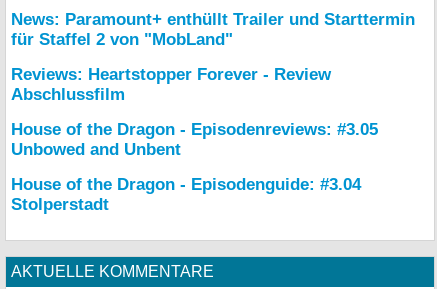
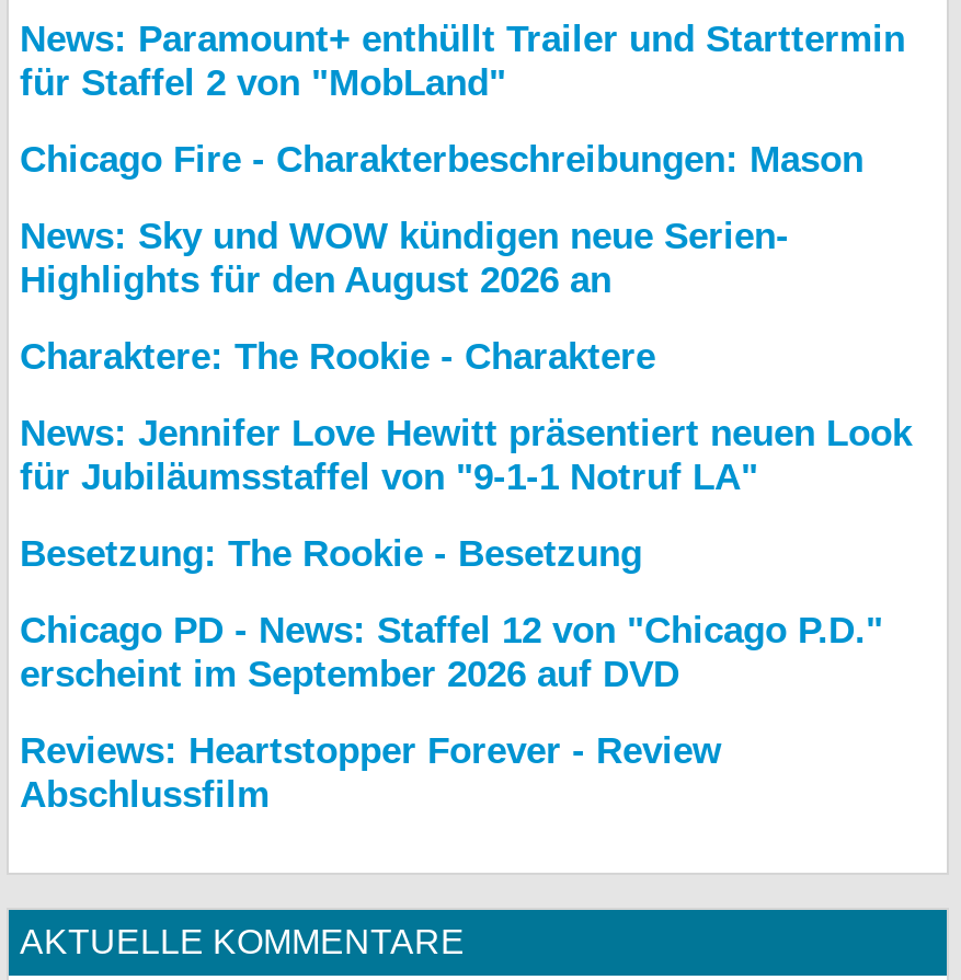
none -> [20,139,912,696] Chicago Fire - Charakterbeschreibungen: Mason | News: Sky und WOW kündigen neue Serien- | Highlights für den August 2026 an | Charaktere: The Rookie - Charaktere | News: Jennifer Love Hewitt präsentiert neuen Look | für Jubiläumsstaffel von "9-1-1 Notruf LA" | Besetzung: The Rookie - Besetzung | Chicago PD - News: Staffel 12 von "Chicago P.D." | erscheint im September 2026 auf DVD
moved [11,65,331,104] -> [20,731,721,816]: Reviews: Heartstopper Forever - Review | Abschlussfilm
[11,120,378,214] House of the Dragon - Episodenreviews: #3.05 | Unbowed and Unbent | House of the Dragon - Episodenguide: #3.04 | Stolperstadt -> none

